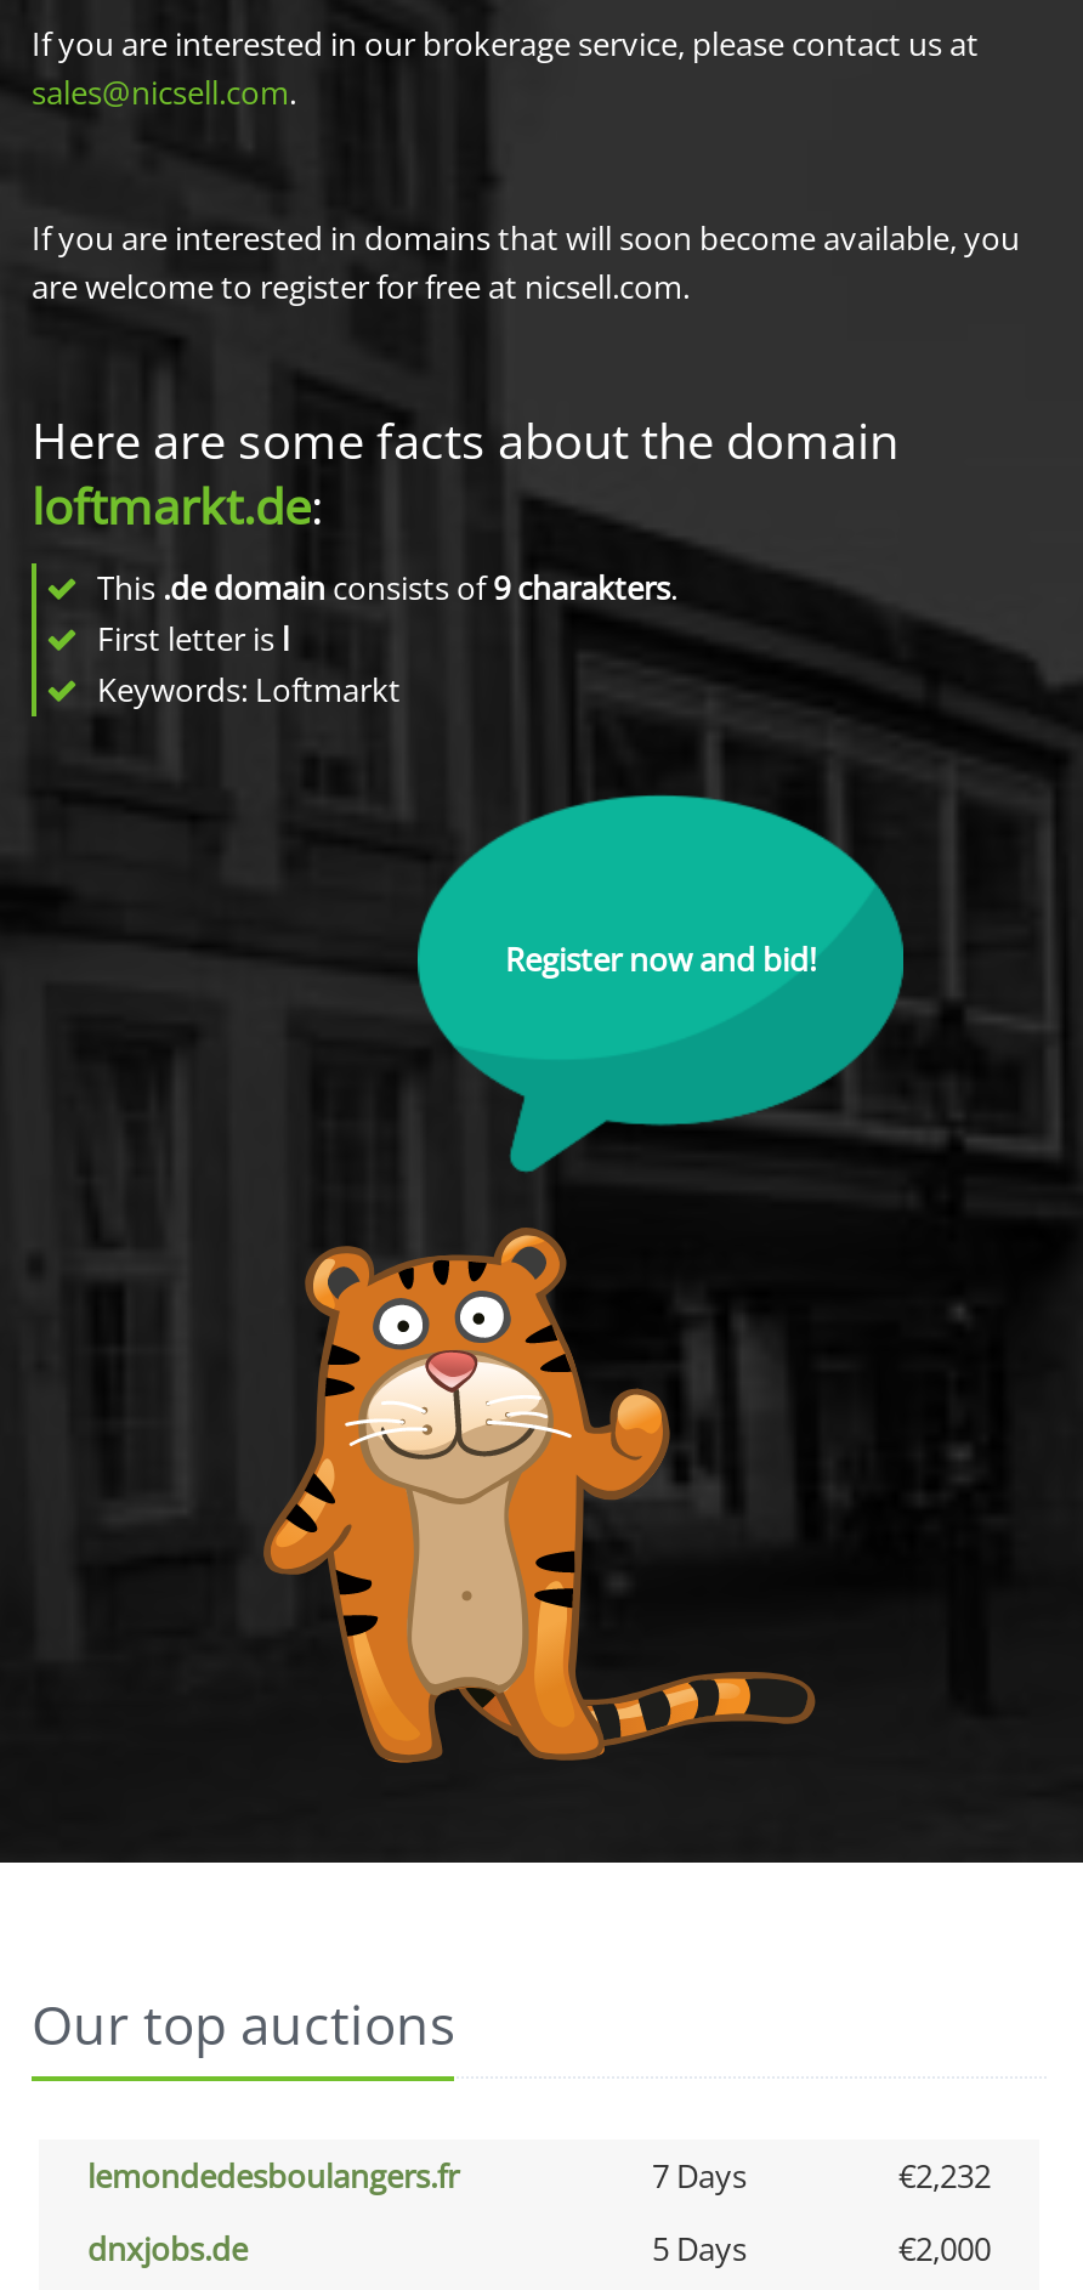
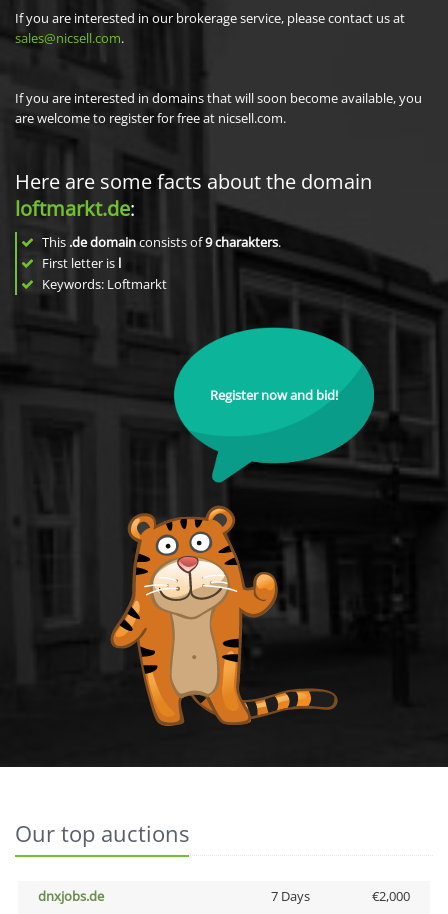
[87,2154,991,2198] lemondedesboulangers.fr | 7 Days | €2,232 -> none
[652,2227,747,2271] 5 Days -> [270,887,309,905] 7 Days

